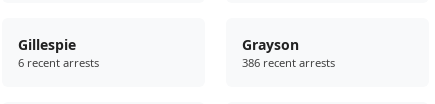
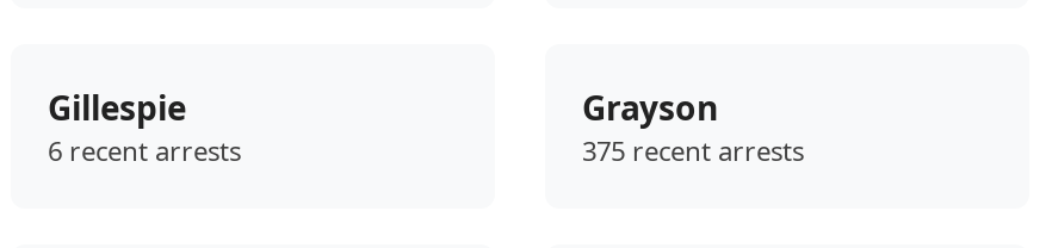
[241,55,334,70] 386 recent arrests -> [582,132,804,168] 375 recent arrests

